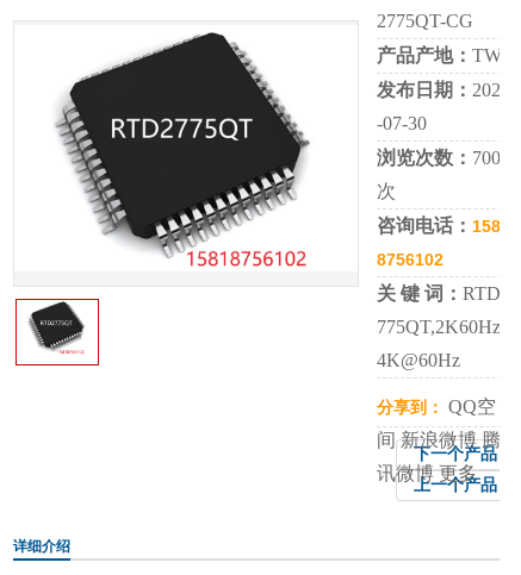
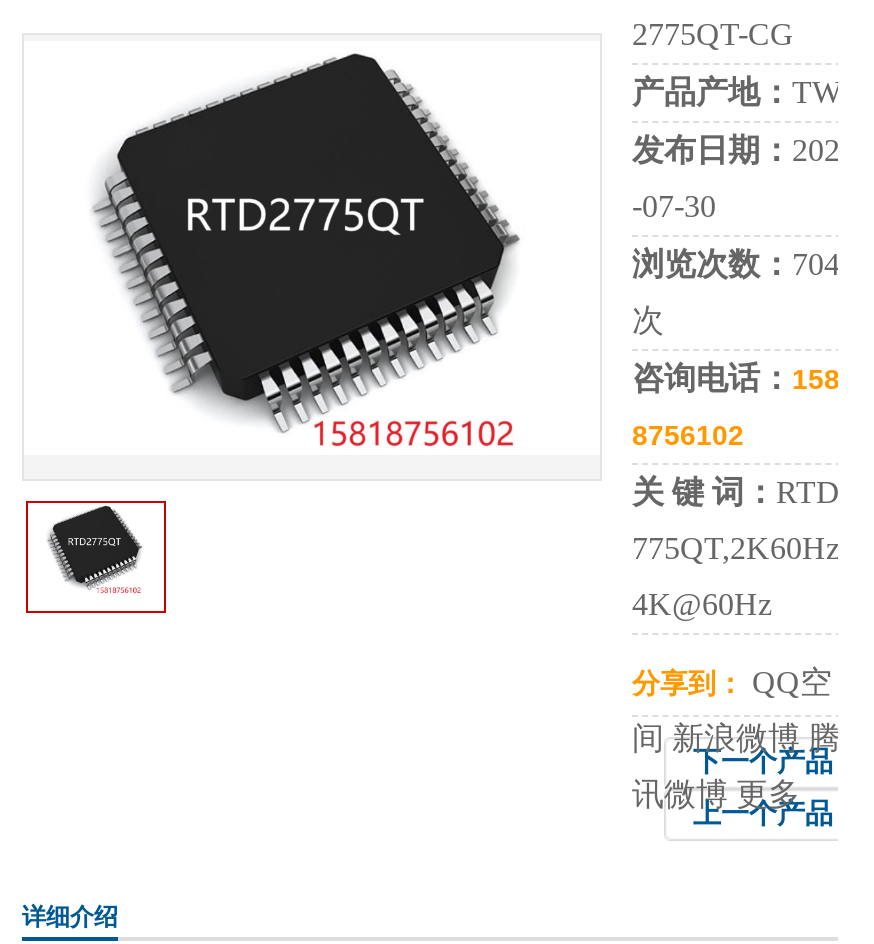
[377,148,501,168] 浏览次数：700 -> [632,247,840,281] 浏览次数：704

